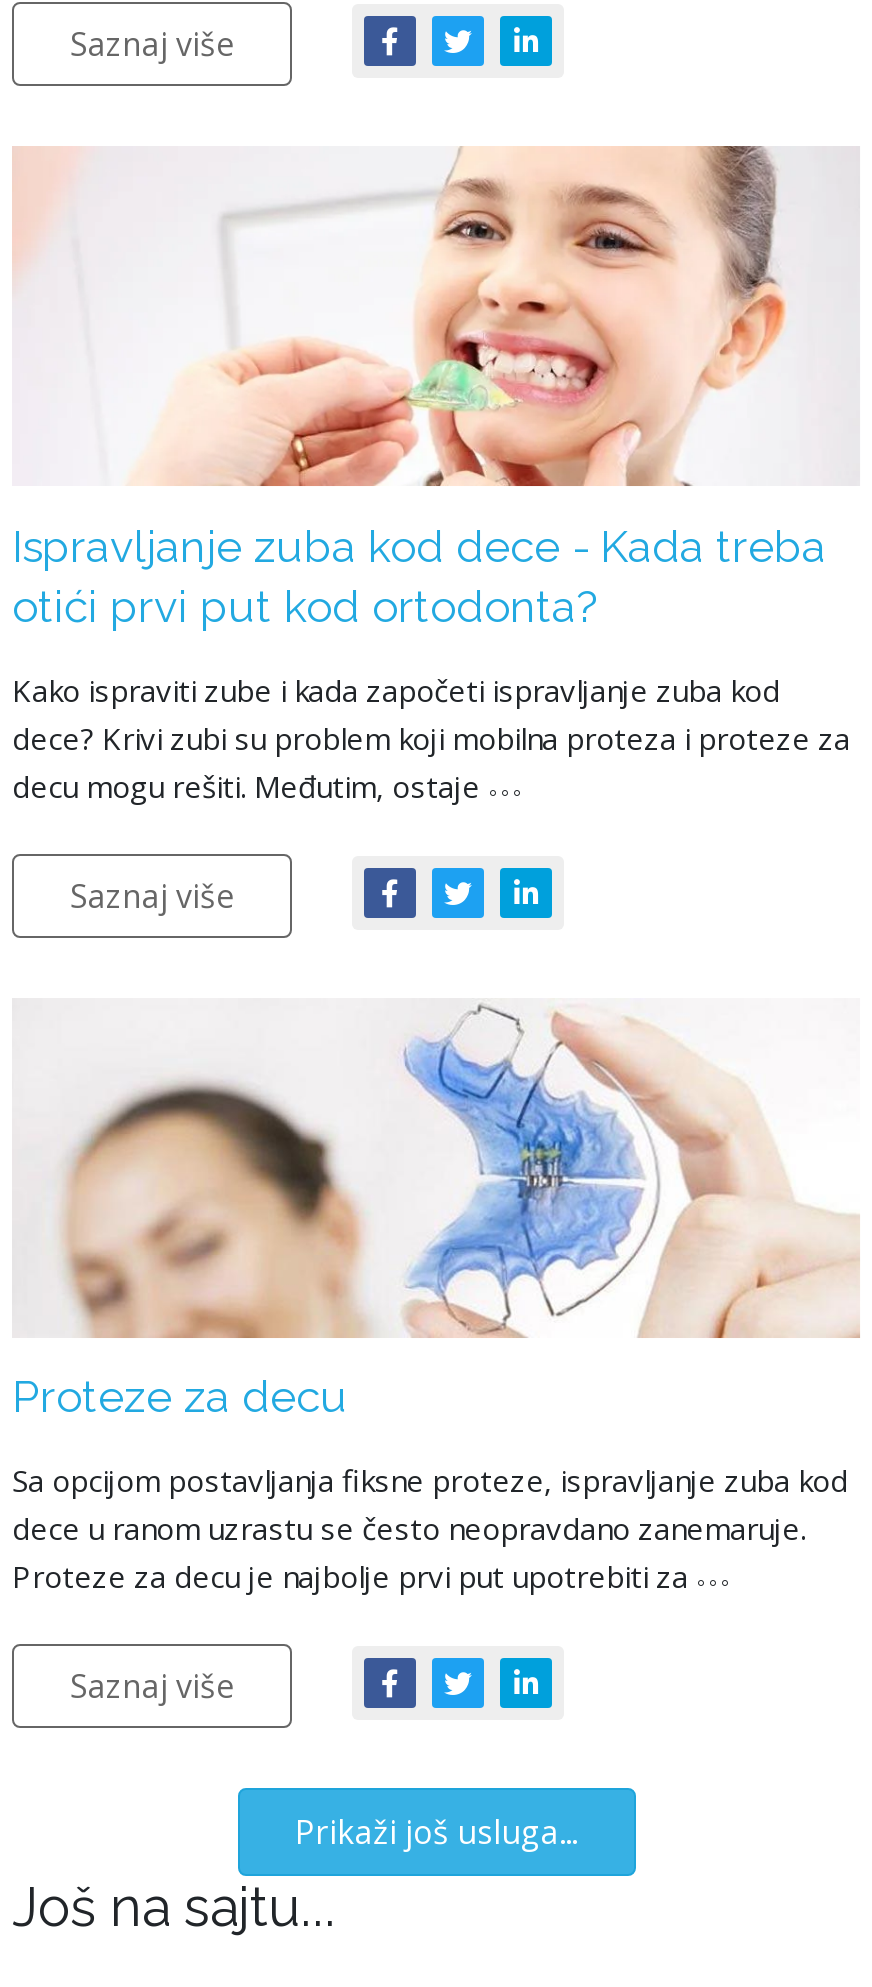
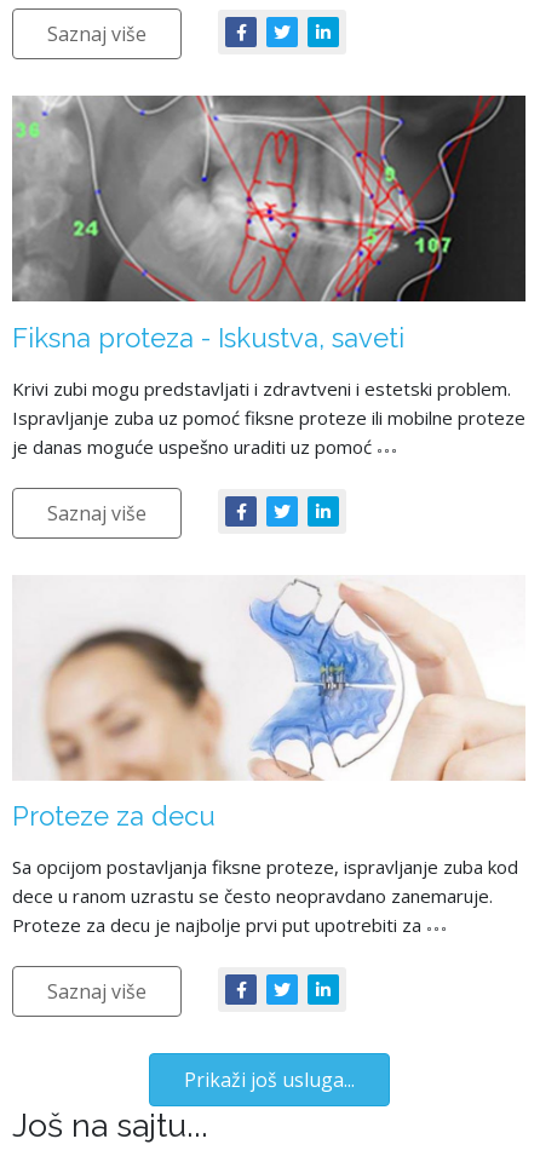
[12,144,860,632] [image] | Ispravljanje zuba kod dece - Kada treba | otići prvi put kod ortodonta? -> [11,94,527,353] [image] | Fiksna proteza - Iskustva, saveti
[12,670,850,806] Kako ispraviti zube i kada započeti ispravljanje zuba kod | dece? Krivi zubi su problem koji mobilna proteza i proteze za | decu mogu rešiti. Međutim, ostaje -> [12,376,525,459] Krivi zubi mogu predstavljati i zdravtveni i estetski problem. | Ispravljanje zuba uz pomoć fiksne proteze ili mobilne proteze | je danas moguće uspešno uraditi uz pomoć

